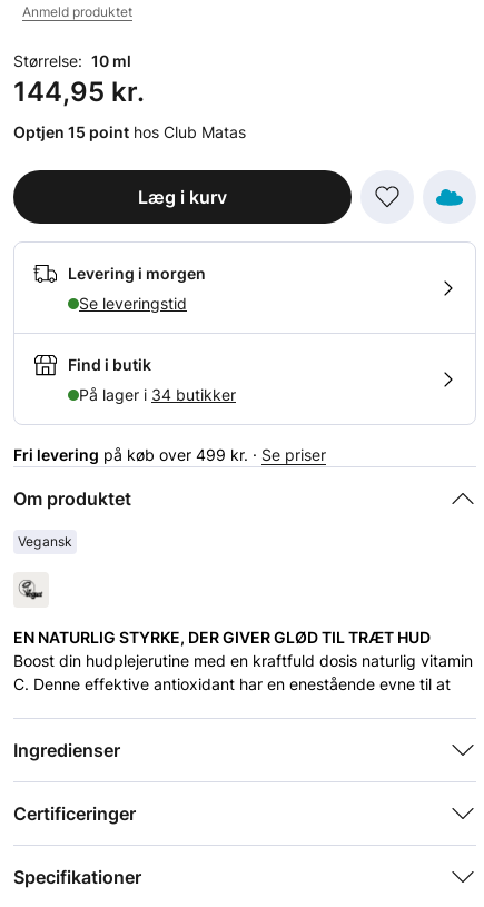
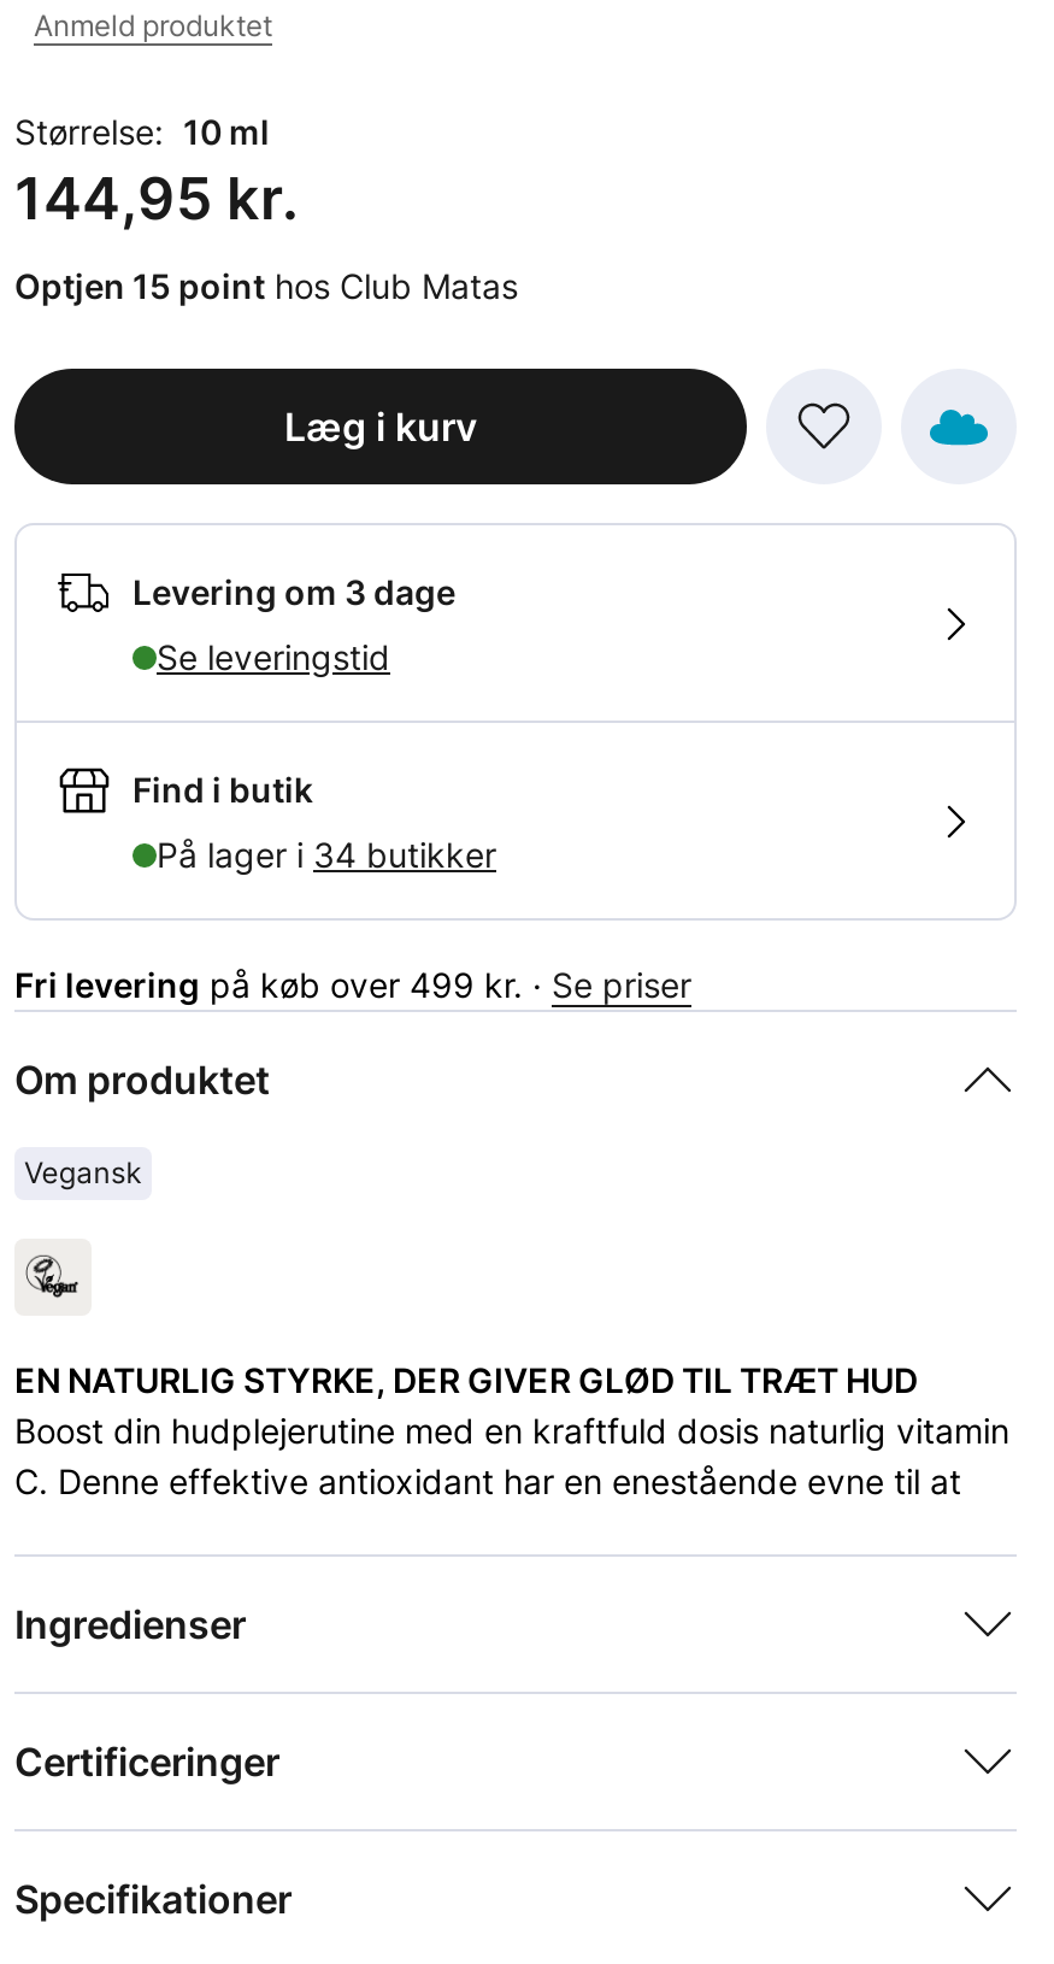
[68,264,206,283] Levering i morgen -> [133,571,455,612] Levering om 3 dage

